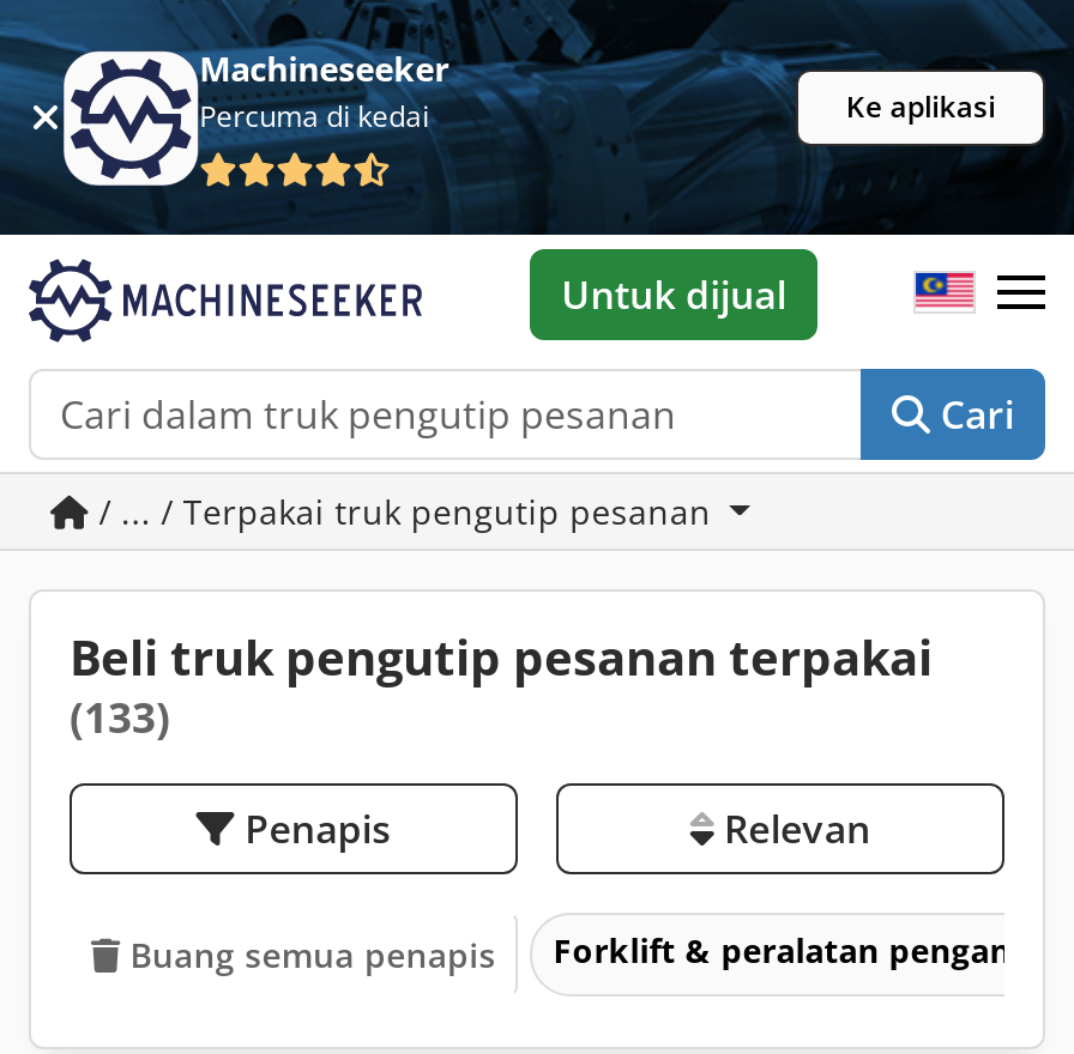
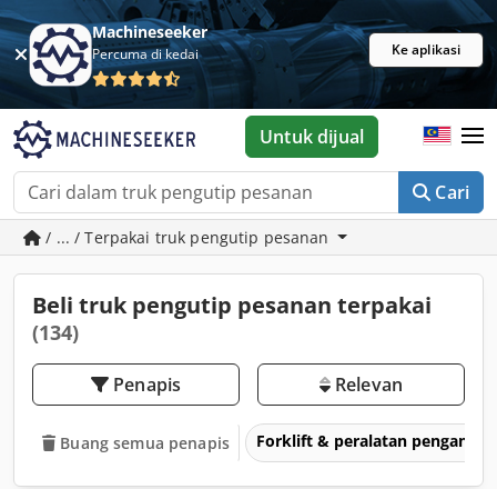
[70,687,170,745] (133) -> [32,319,79,346] (134)

